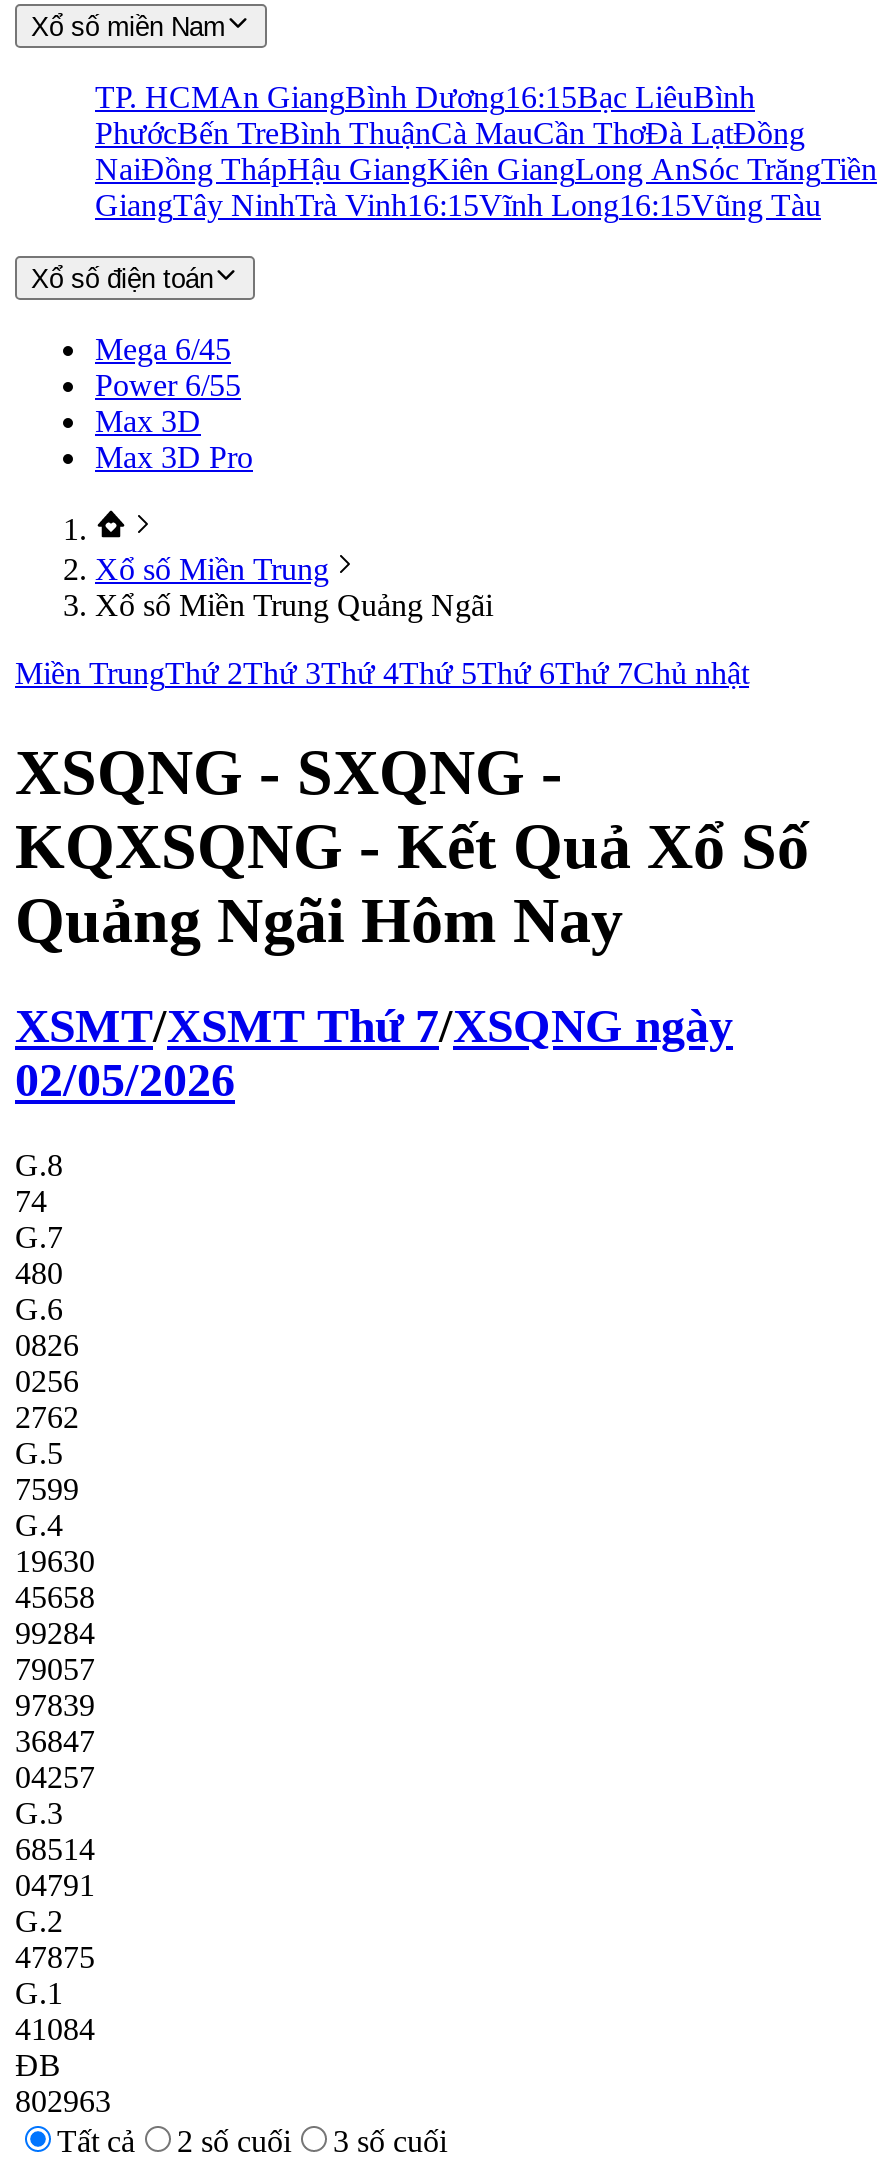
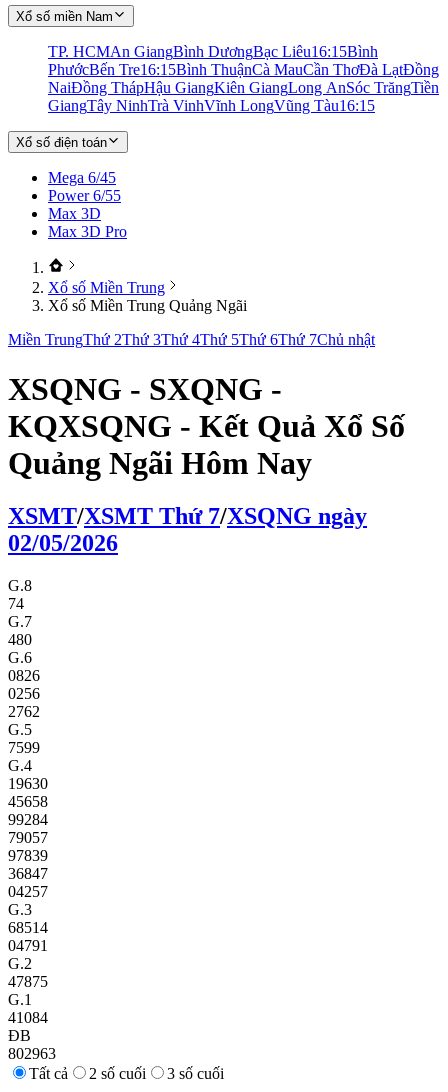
[95,80,805,150] TP. HCMAn GiangBình Dương16:15Bạc LiêuBình | PhướcBến TreBình ThuậnCà MauCần ThơĐà LạtĐồng -> [48,43,439,78] TP. HCMAn GiangBình DươngBạc Liêu 16:15Bình | PhướcBến Tre16:15Bình ThuậnCà MauCần ThơĐà LạtĐồng
[95,188,821,222] GiangTây NinhTrà Vinh16:15Vĩnh Long16:15Vũng Tàu -> [48,97,375,114] GiangTây NinhTrà VinhVĩnh LongVũng Tàu 16:15

